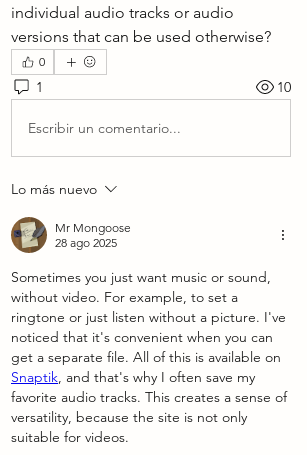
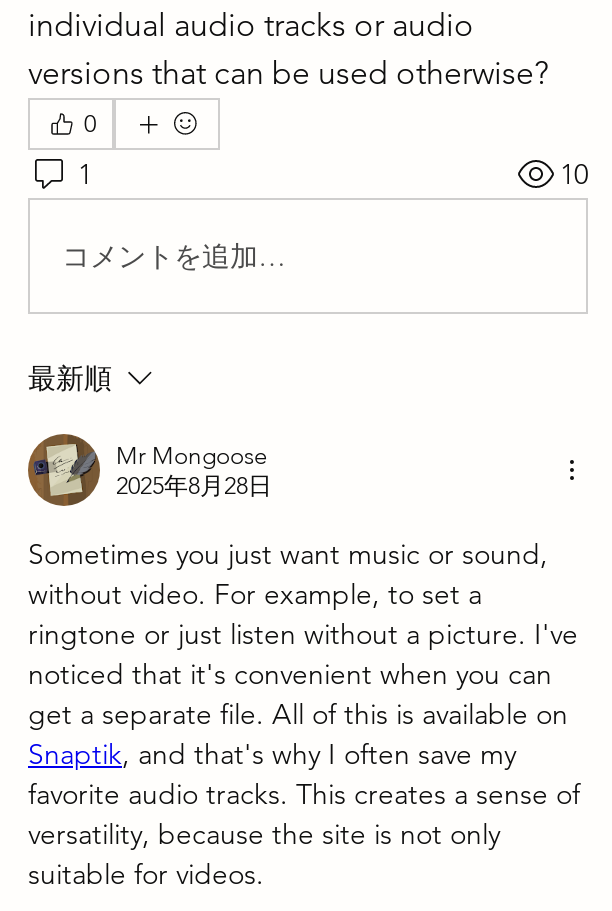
[28,118,181,136] Escribir un comentario... -> [62,237,286,273] コメントを追加…
[11,180,97,198] Lo más nuevo -> [28,360,112,396] 最新順
[55,235,117,250] 28 ago 2025 -> [116,470,272,500] 2025年8月28日

